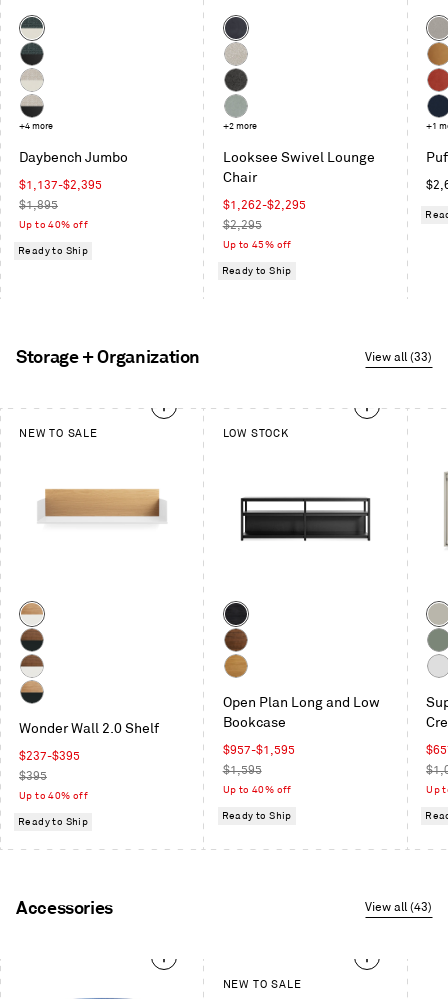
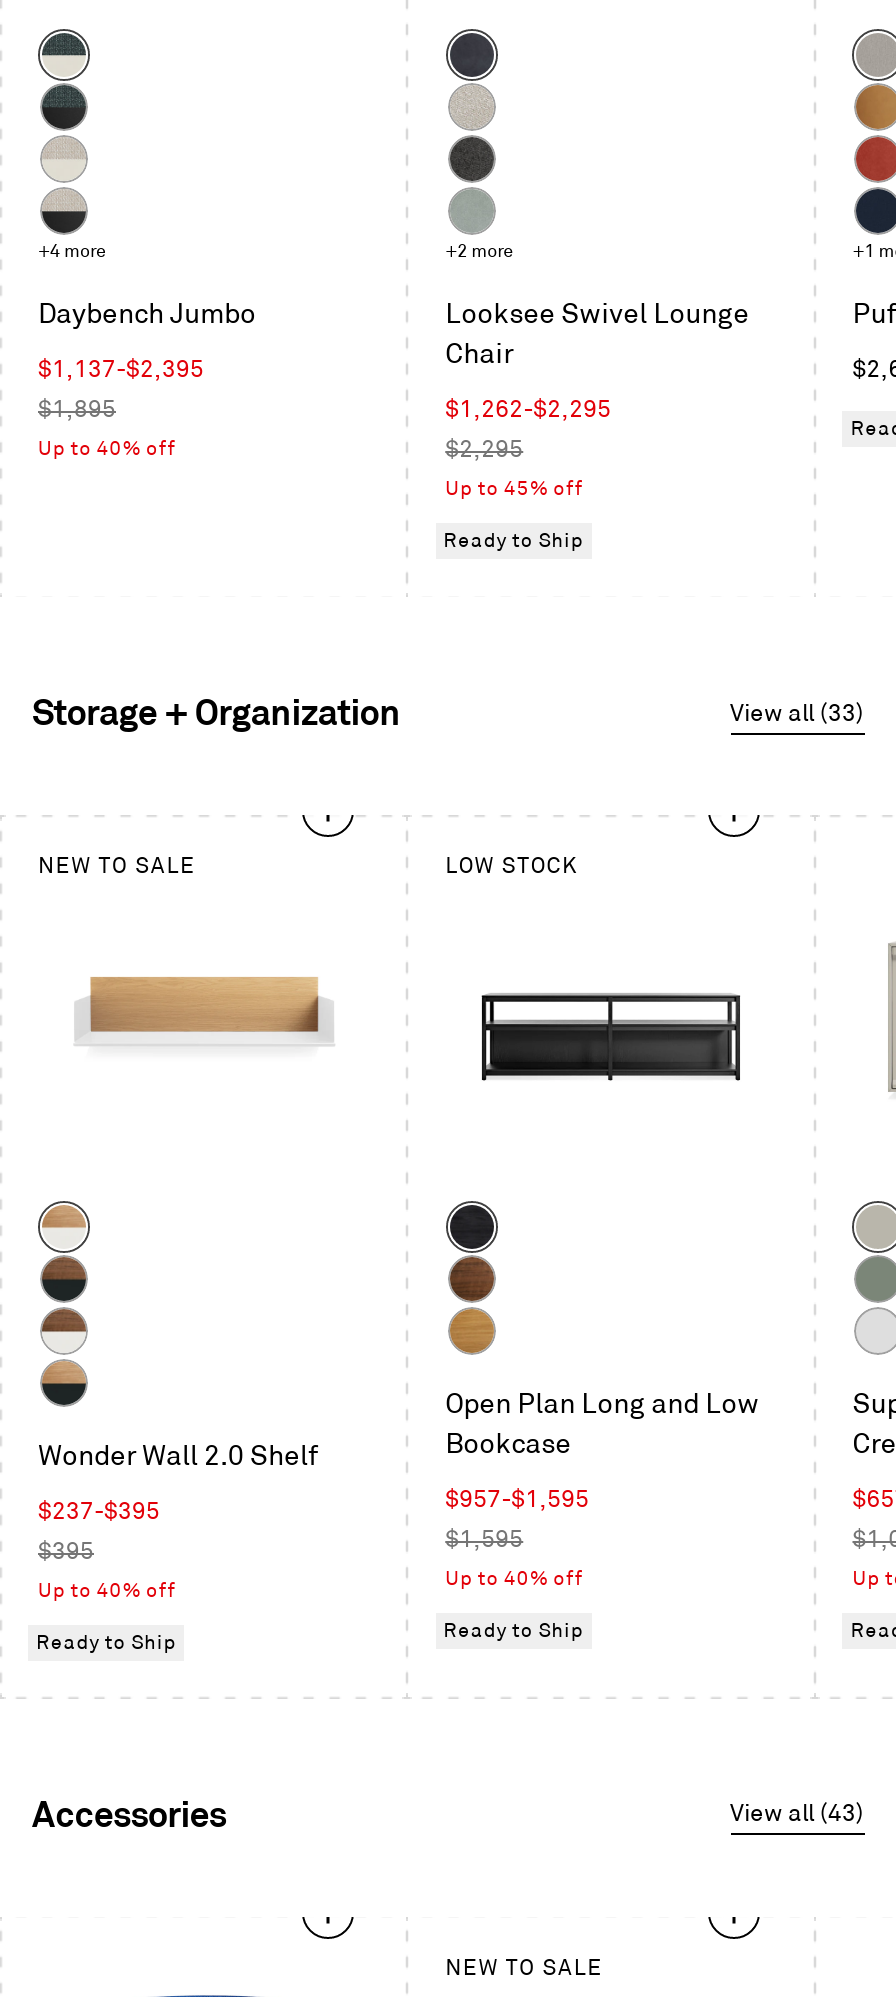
[18,246,88,256] Ready to Ship -> none

